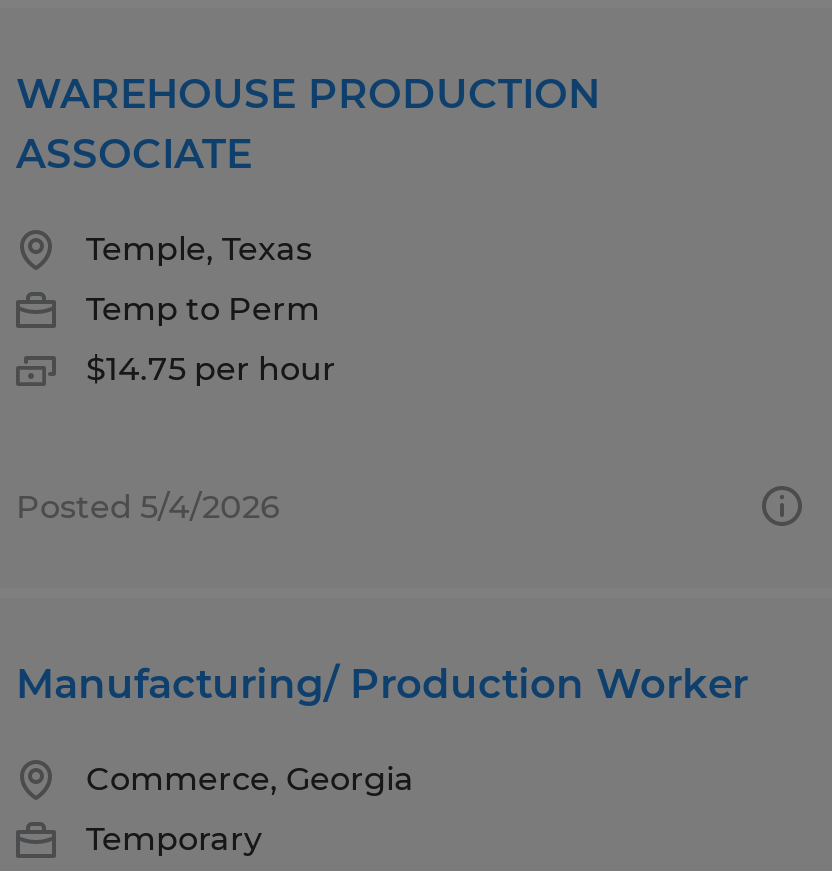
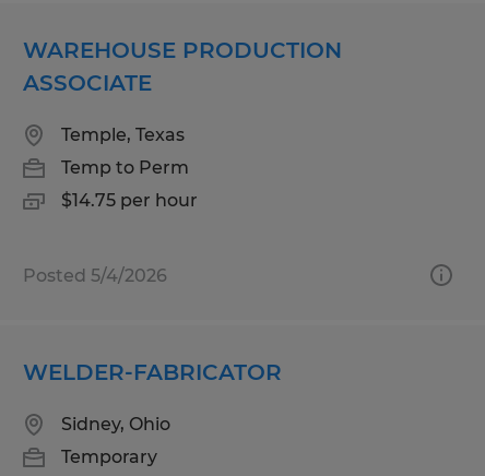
[16,660,748,708] Manufacturing/ Production Worker -> [23,359,282,385] WELDER-FABRICATOR
[86,760,414,798] Commerce, Georgia -> [61,414,170,435] Sidney, Ohio

